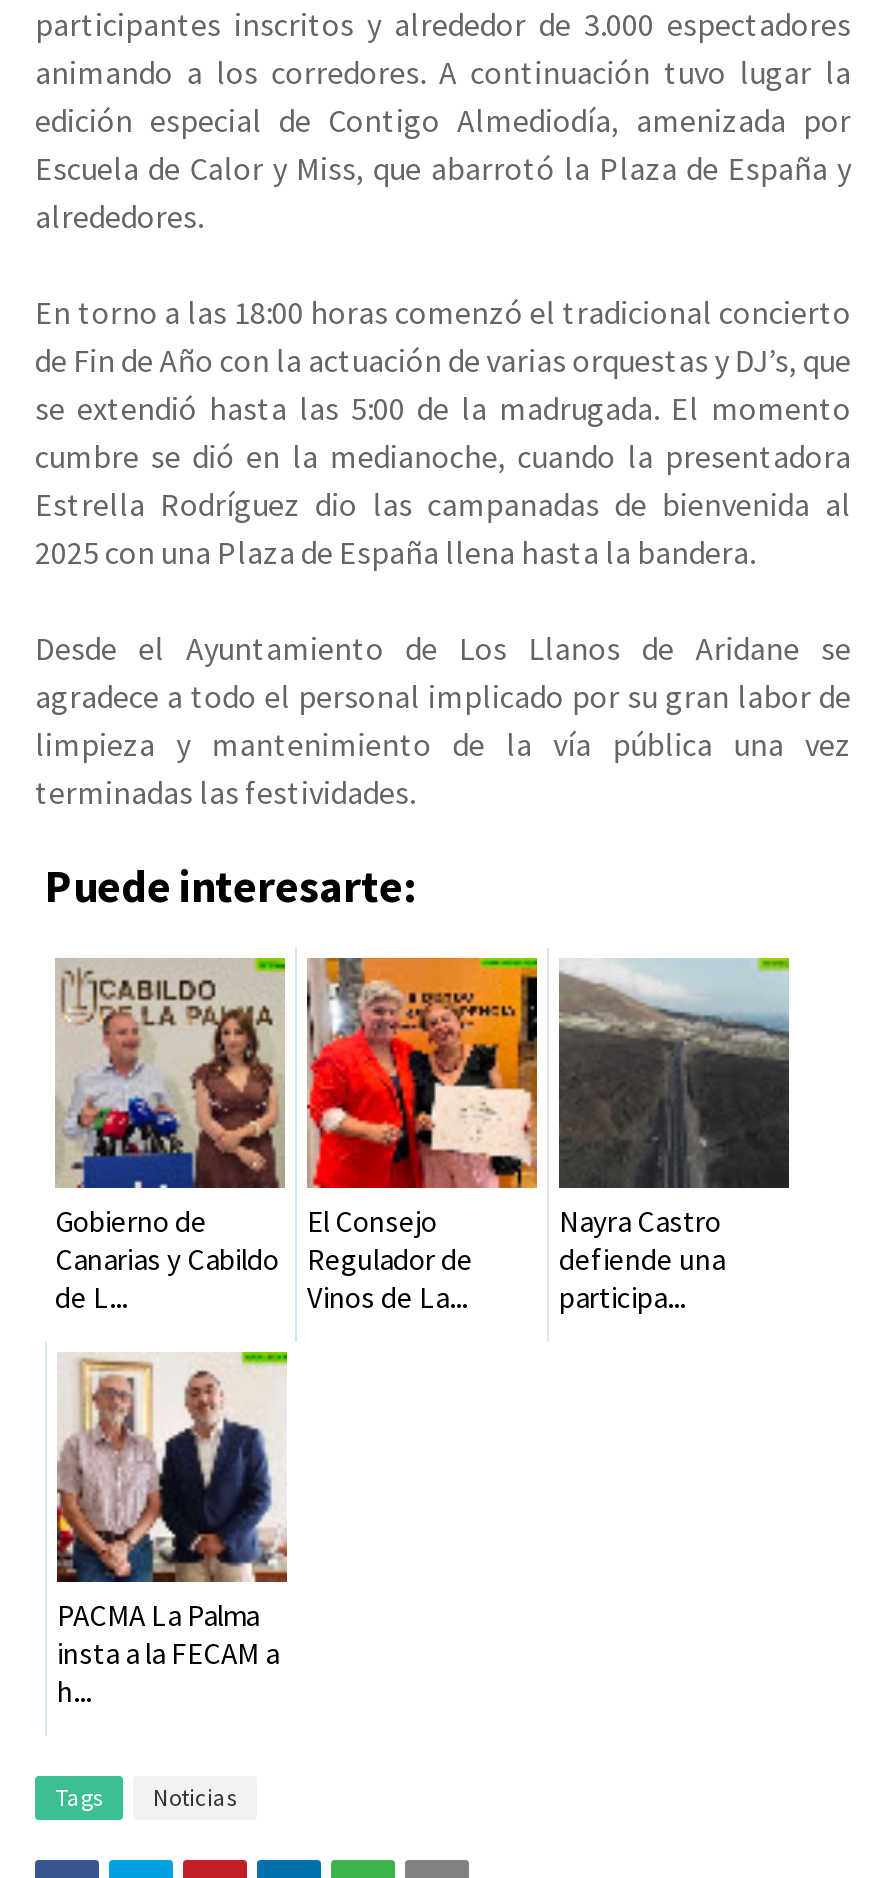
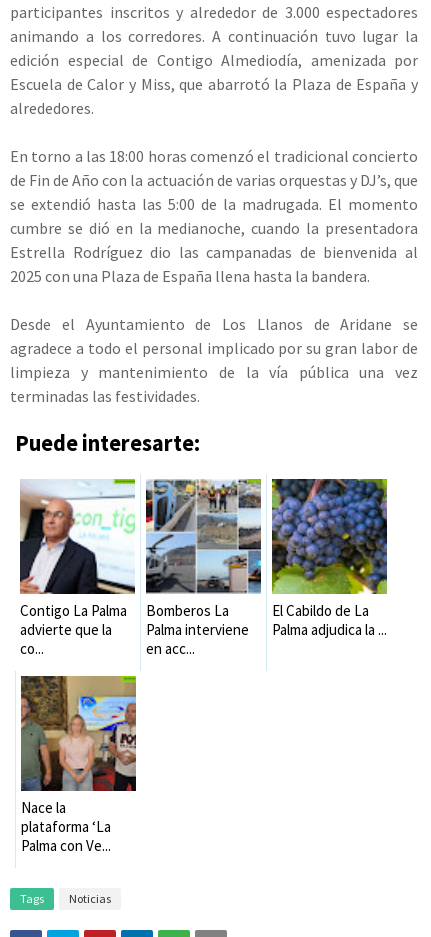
[55,958,287,1316] [image] | Gobierno de | Canarias y Cabildo | de L... -> [19,478,136,658] [image] | Contigo La Palma | advierte que la | co...
[305,956,539,1316] [image] | El Consejo | Regulador de | Vinos de La... -> [145,478,262,658] [image] | Bomberos La | Palma interviene | en acc...
[557,958,791,1316] [image] | Nayra Castro | defiende una | participa... -> [271,478,388,639] [image] | El Cabildo de La | Palma adjudica la ...
[55,1350,289,1710] [image] | PACMA La Palma | insta a la FECAM a | h... -> [20,675,137,855] [image] | Nace la | plataforma ‘La | Palma con Ve...

